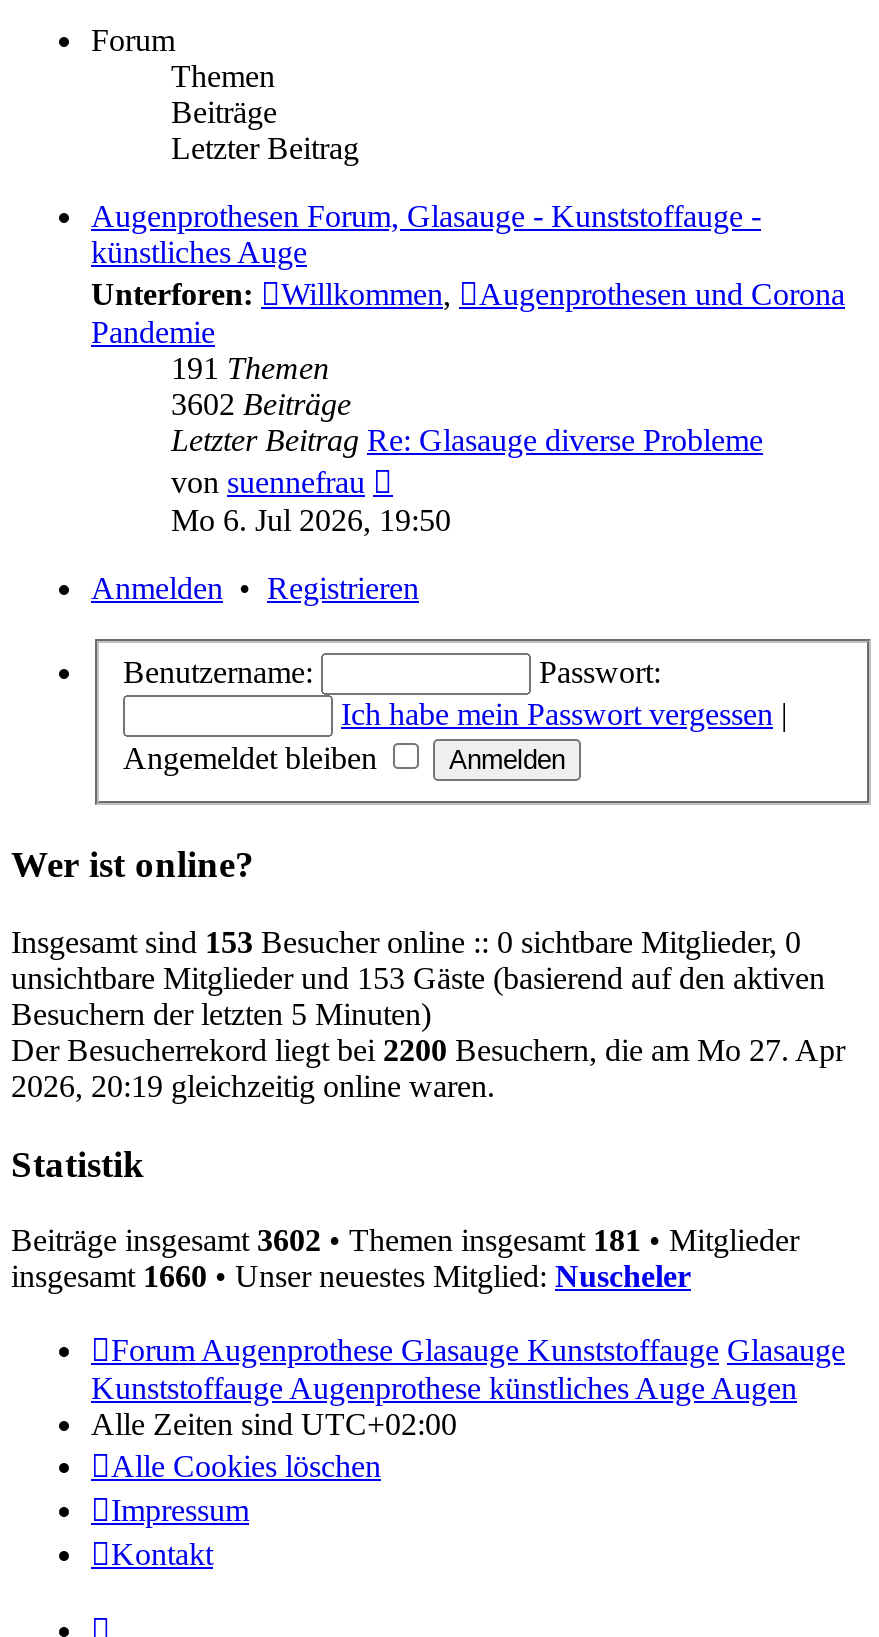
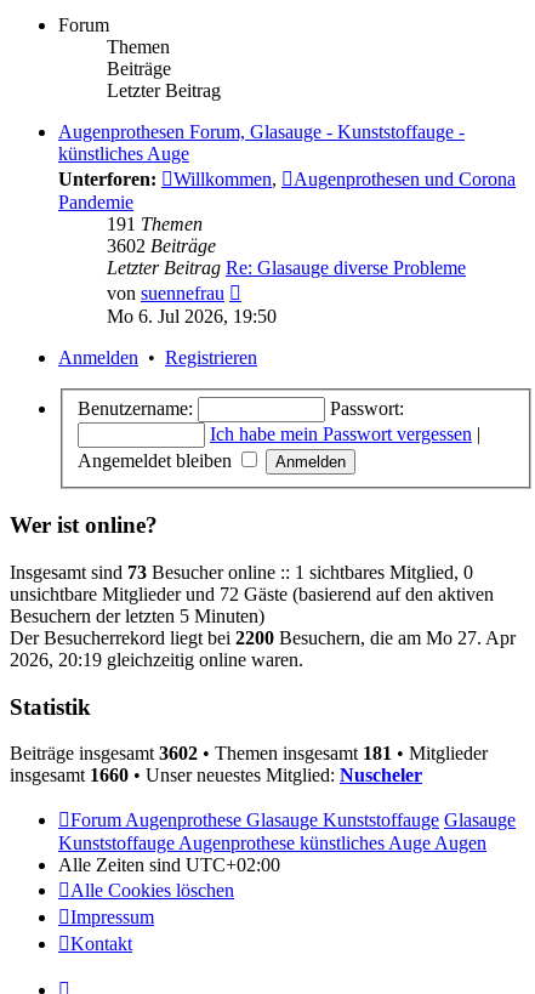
[11,925,801,959] Insgesamt sind 153 Besucher online :: 0 sichtbare Mitglieder, 0 -> [10,562,473,582] Insgesamt sind 73 Besucher online :: 1 sichtbares Mitglied, 0
[11,961,825,995] unsichtbare Mitglieder und 153 Gäste (basierend auf den aktiven -> [10,584,494,604] unsichtbare Mitglieder und 72 Gäste (basierend auf den aktiven

